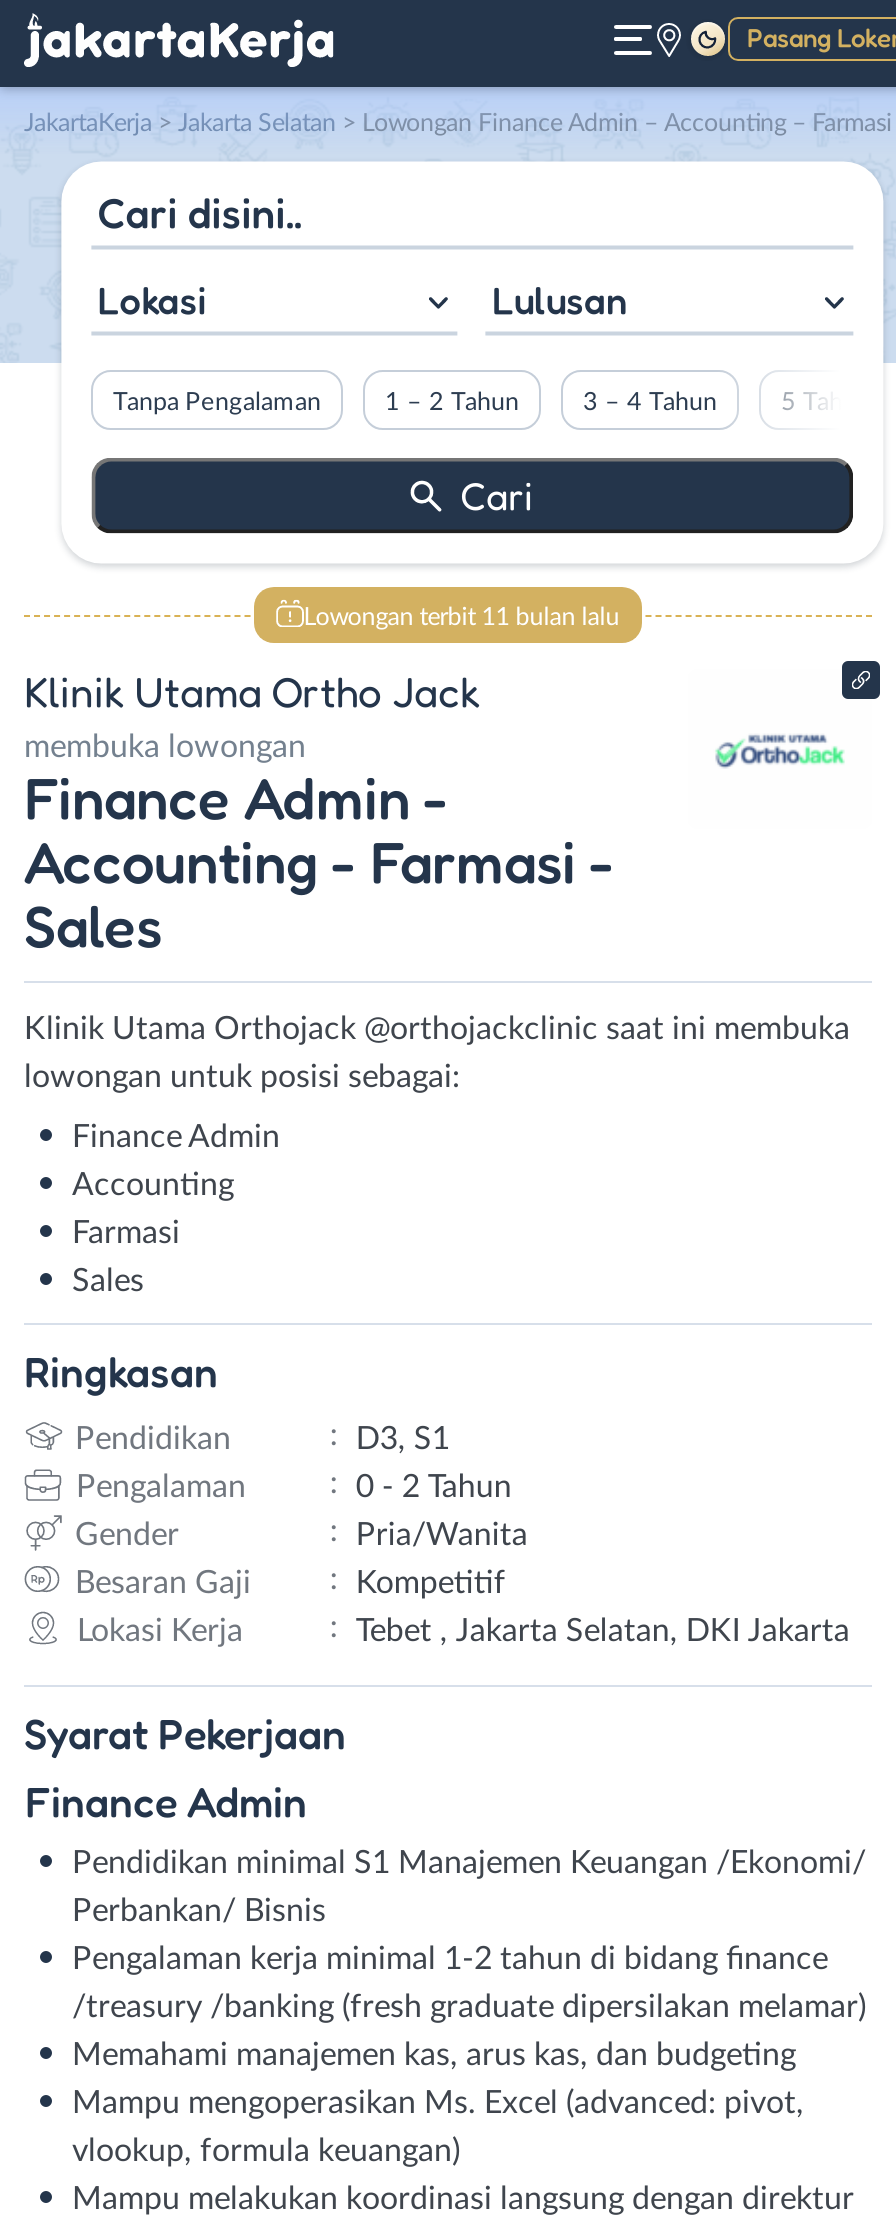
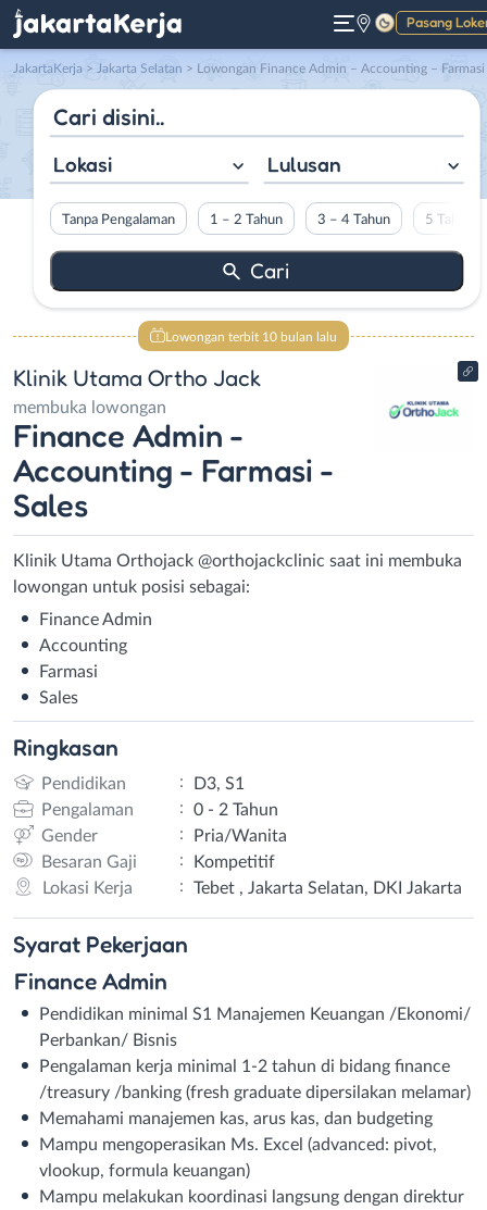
[304,604,620,628] Lowongan terbit 11 bulan lalu -> [165,330,337,343] Lowongan terbit 10 bulan lalu

